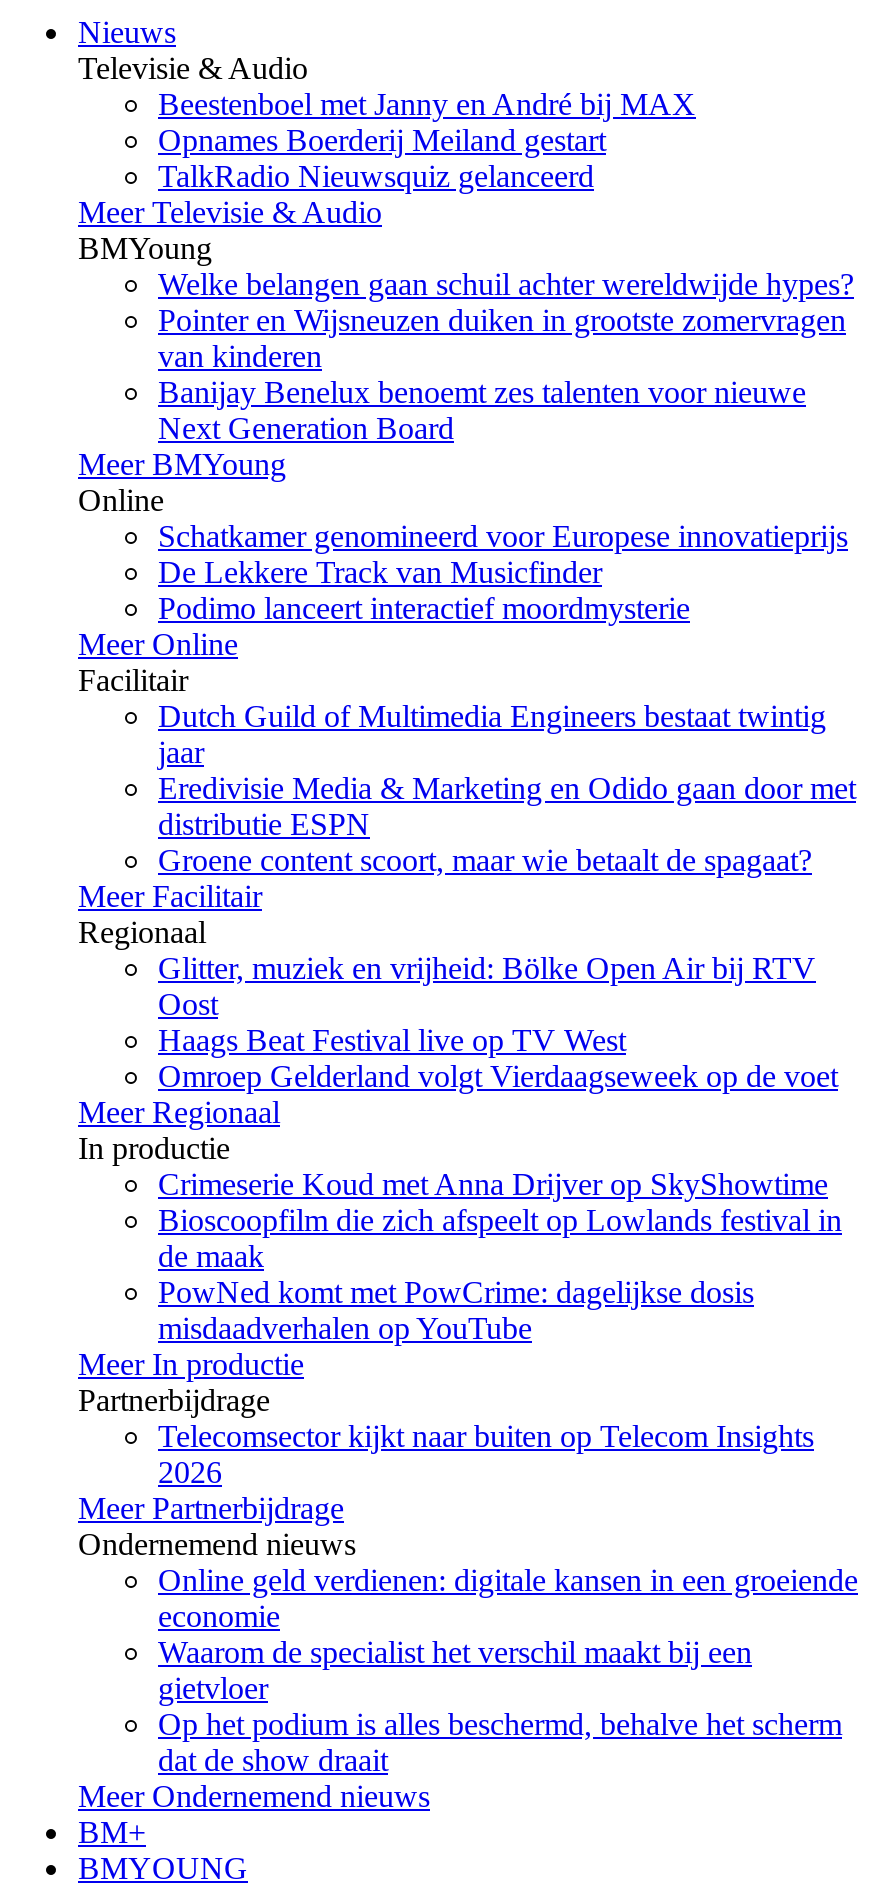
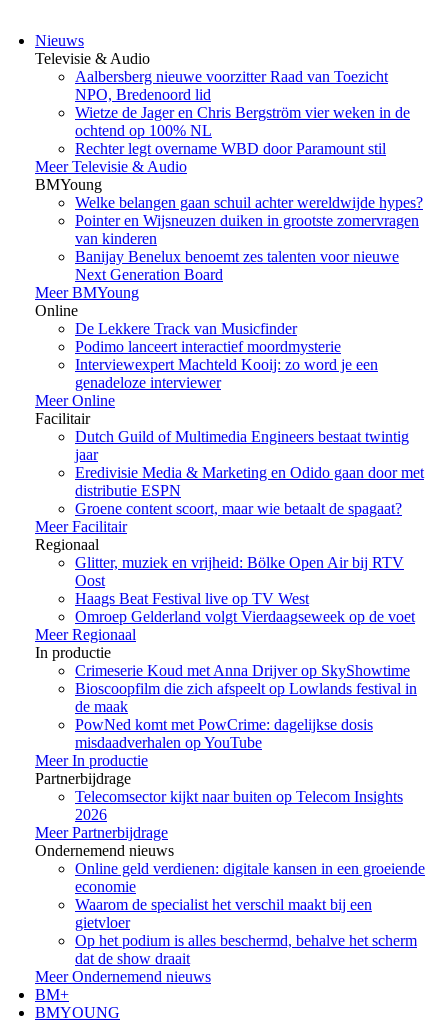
[158,87,696,193] Beestenboel met Janny en André bij MAX | Opnames Boerderij Meiland gestart | TalkRadio Nieuwsquiz gelanceerd -> [75,68,410,157] Aalbersberg nieuwe voorzitter Raad van Toezicht | NPO, Bredenoord lid | Wietze de Jager en Chris Bergström vier weken in de | ochtend op 100% NL | Rechter legt overname WBD door Paramount stil
[158,519,848,553] Schatkamer genomineerd voor Europese innovatieprijs -> none
none -> [75,356,378,391] Interviewexpert Machteld Kooij: zo word je een | genadeloze interviewer

